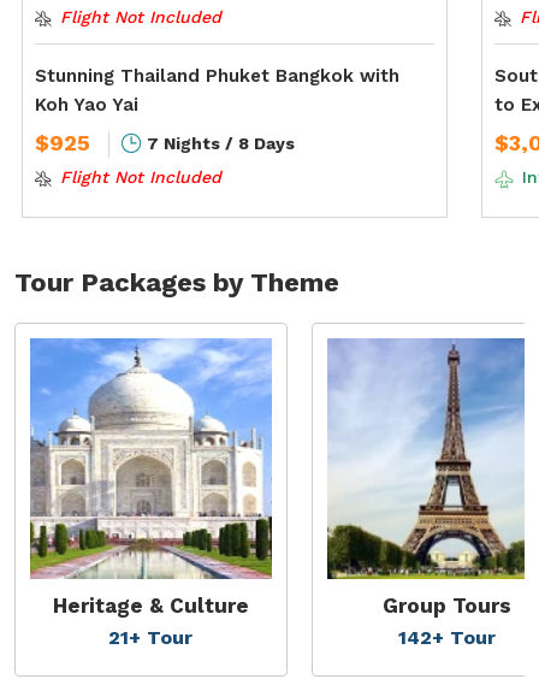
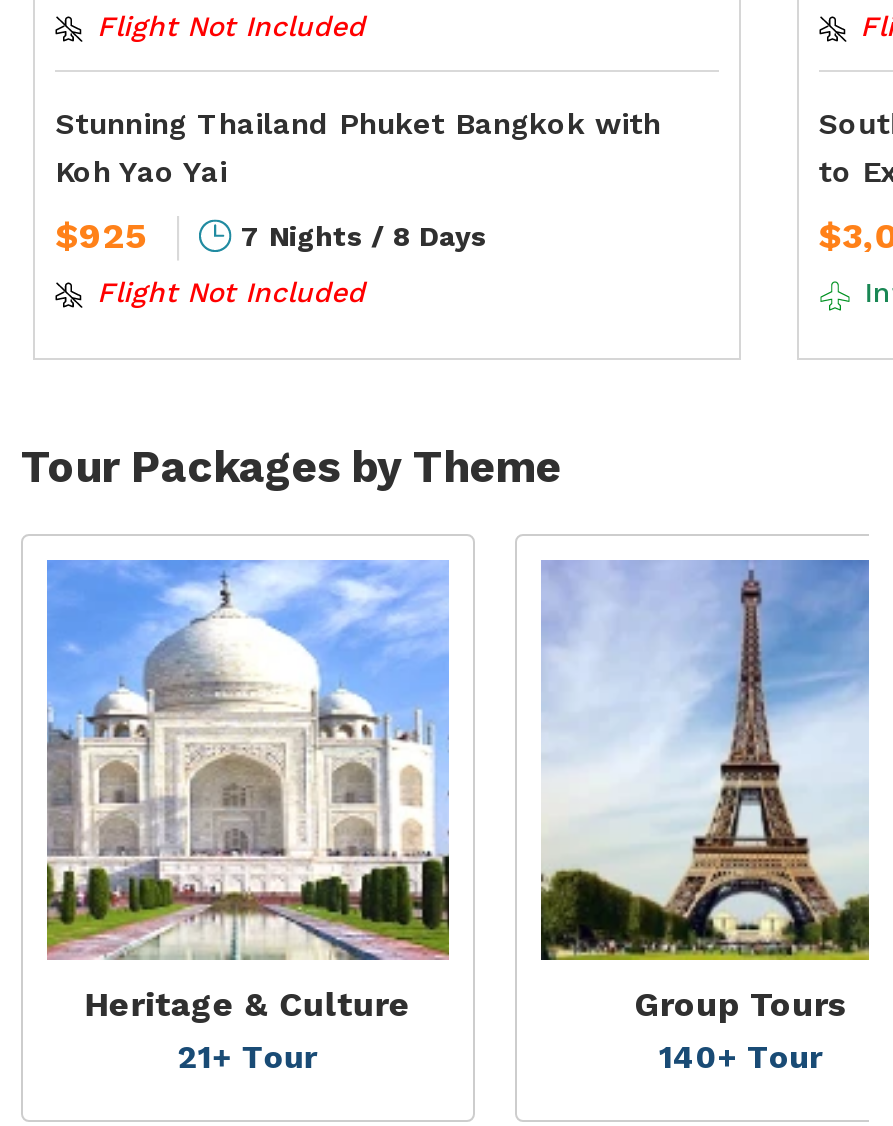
[399,626,496,648] 142+ Tour -> [659,1037,823,1075] 140+ Tour

